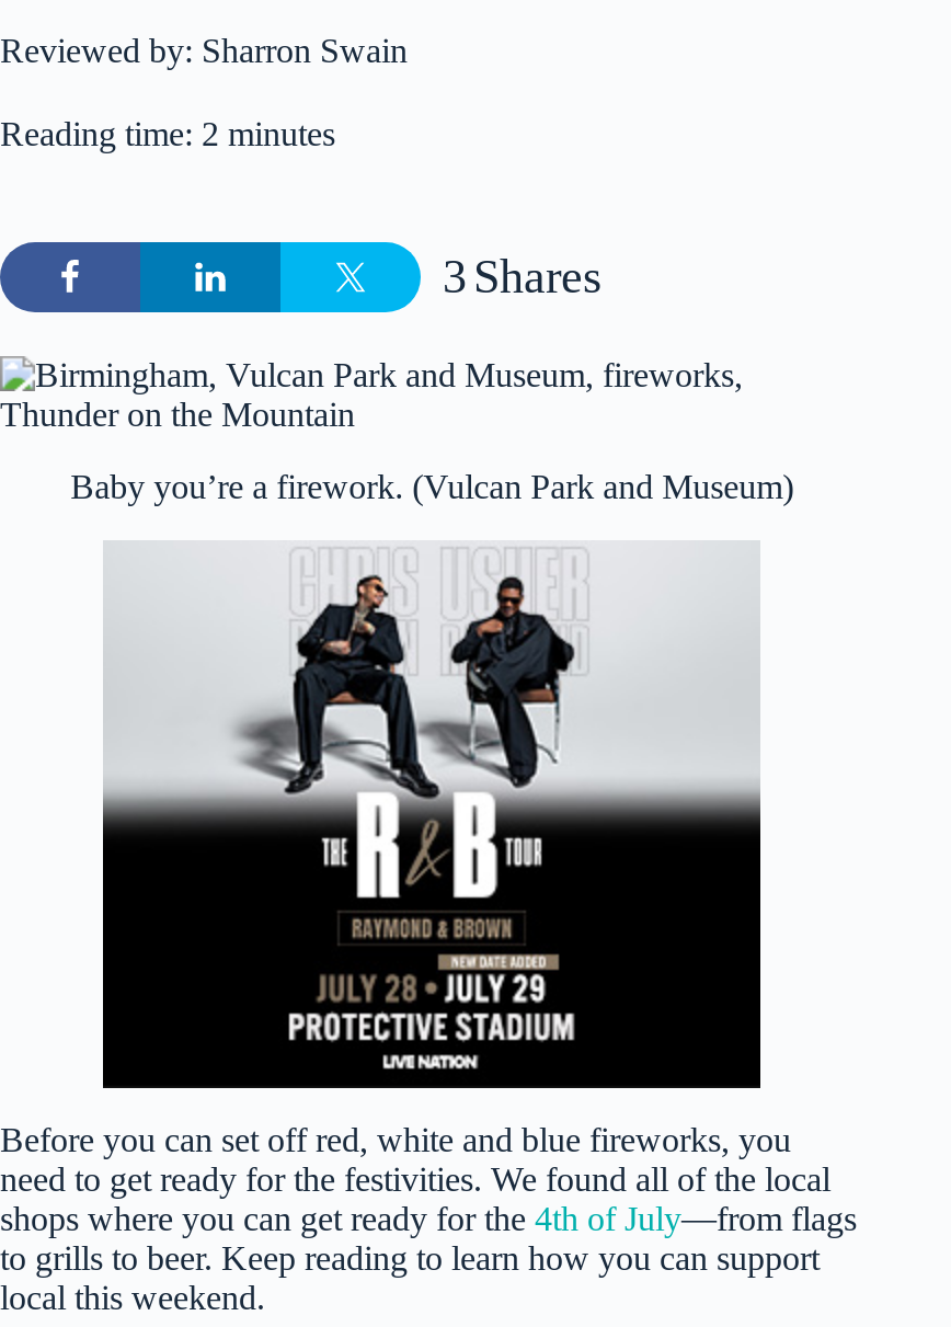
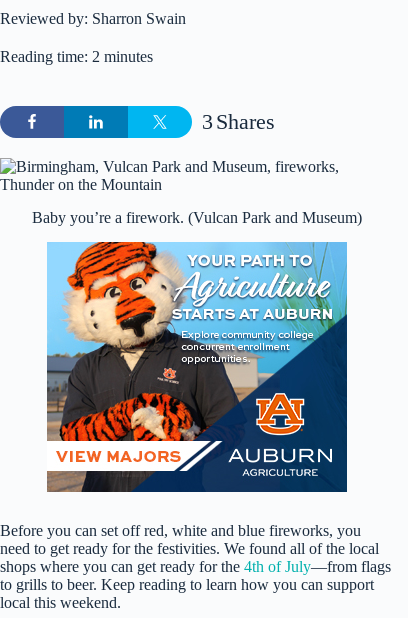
[101,540,763,1090] [image] -> [46,241,348,493] [image]

